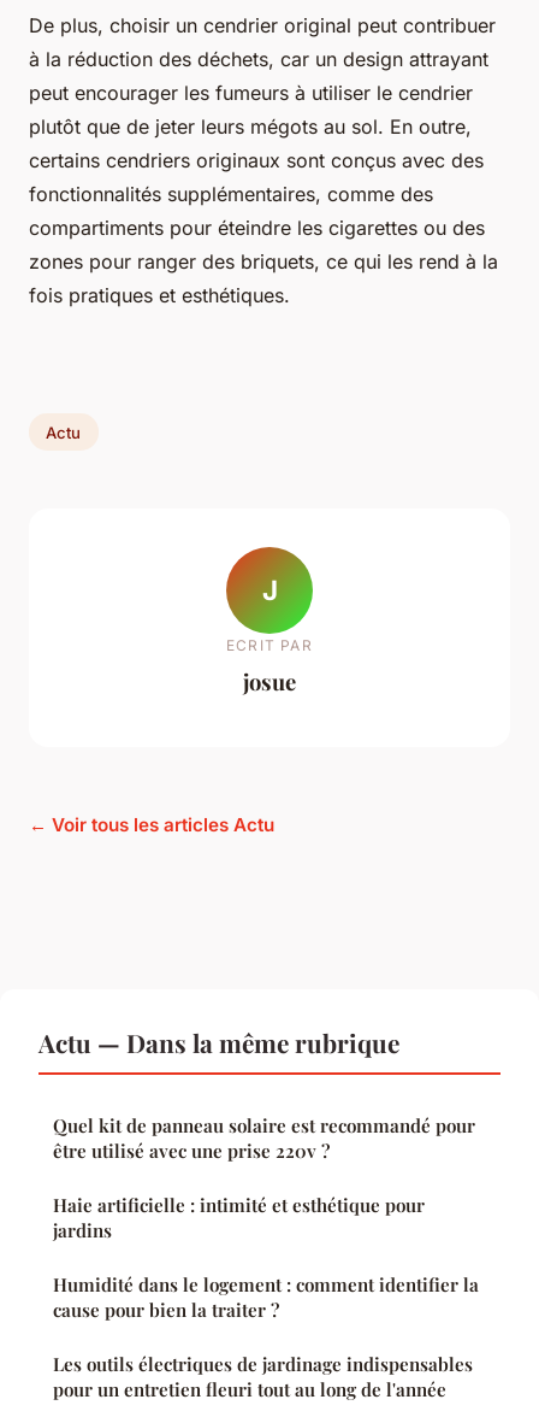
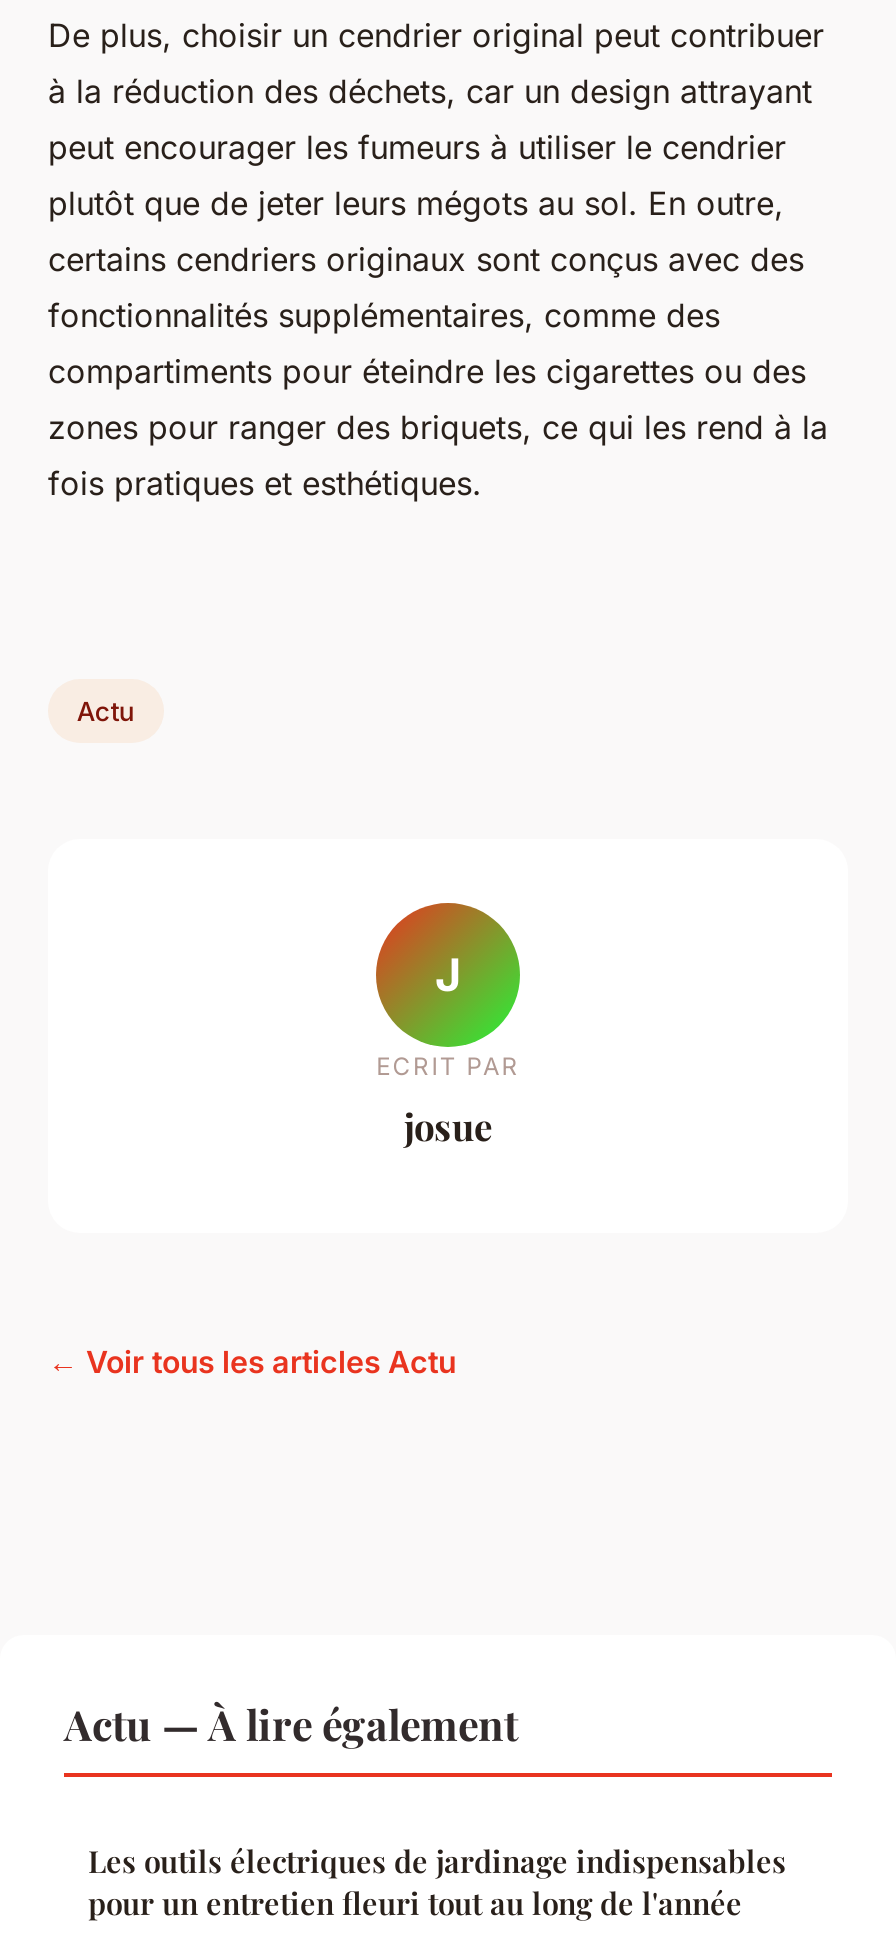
[38,1025,479,1321] Actu — Dans la même rubrique | Quel kit de panneau solaire est recommandé pour | être utilisé avec une prise 220v ? | Haie artificielle : intimité et esthétique pour | jardins | Humidité dans le logement : comment identifier la | cause pour bien la traiter ? -> [64,1694,518,1750] Actu — À lire également

